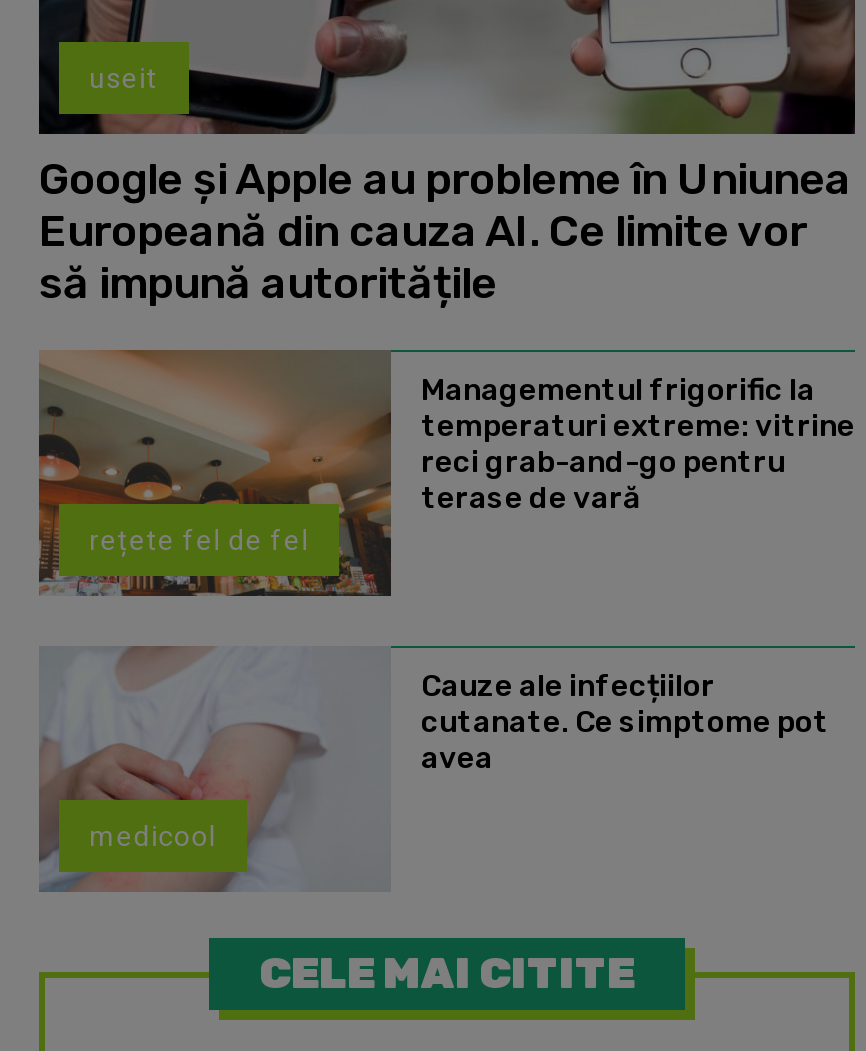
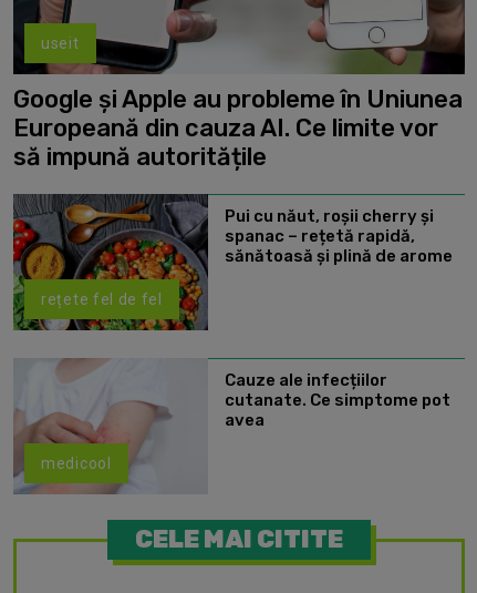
[37,348,855,598] [image] | Managementul frigorific la | temperaturi extreme: vitrine | reci grab-and-go pentru | terase de vară -> [12,193,453,331] [image] | Pui cu năut, roșii cherry și | spanac – rețetă rapidă, | sănătoasă și plină de arome

